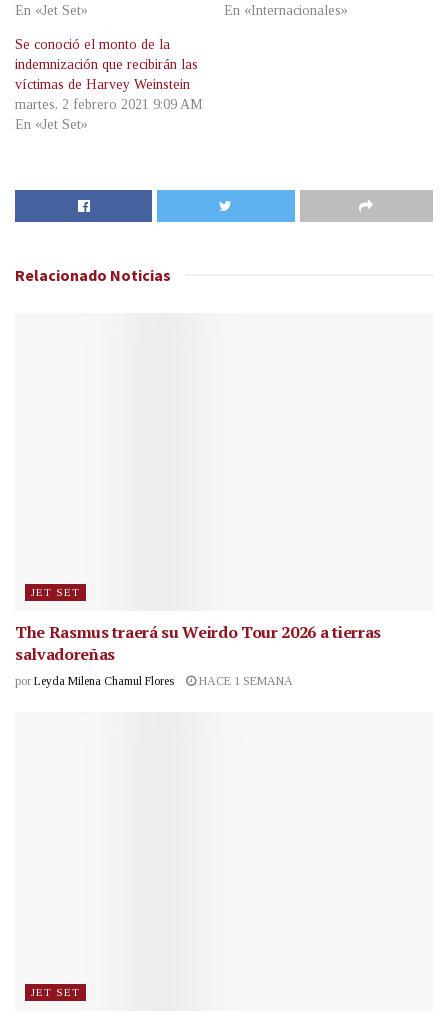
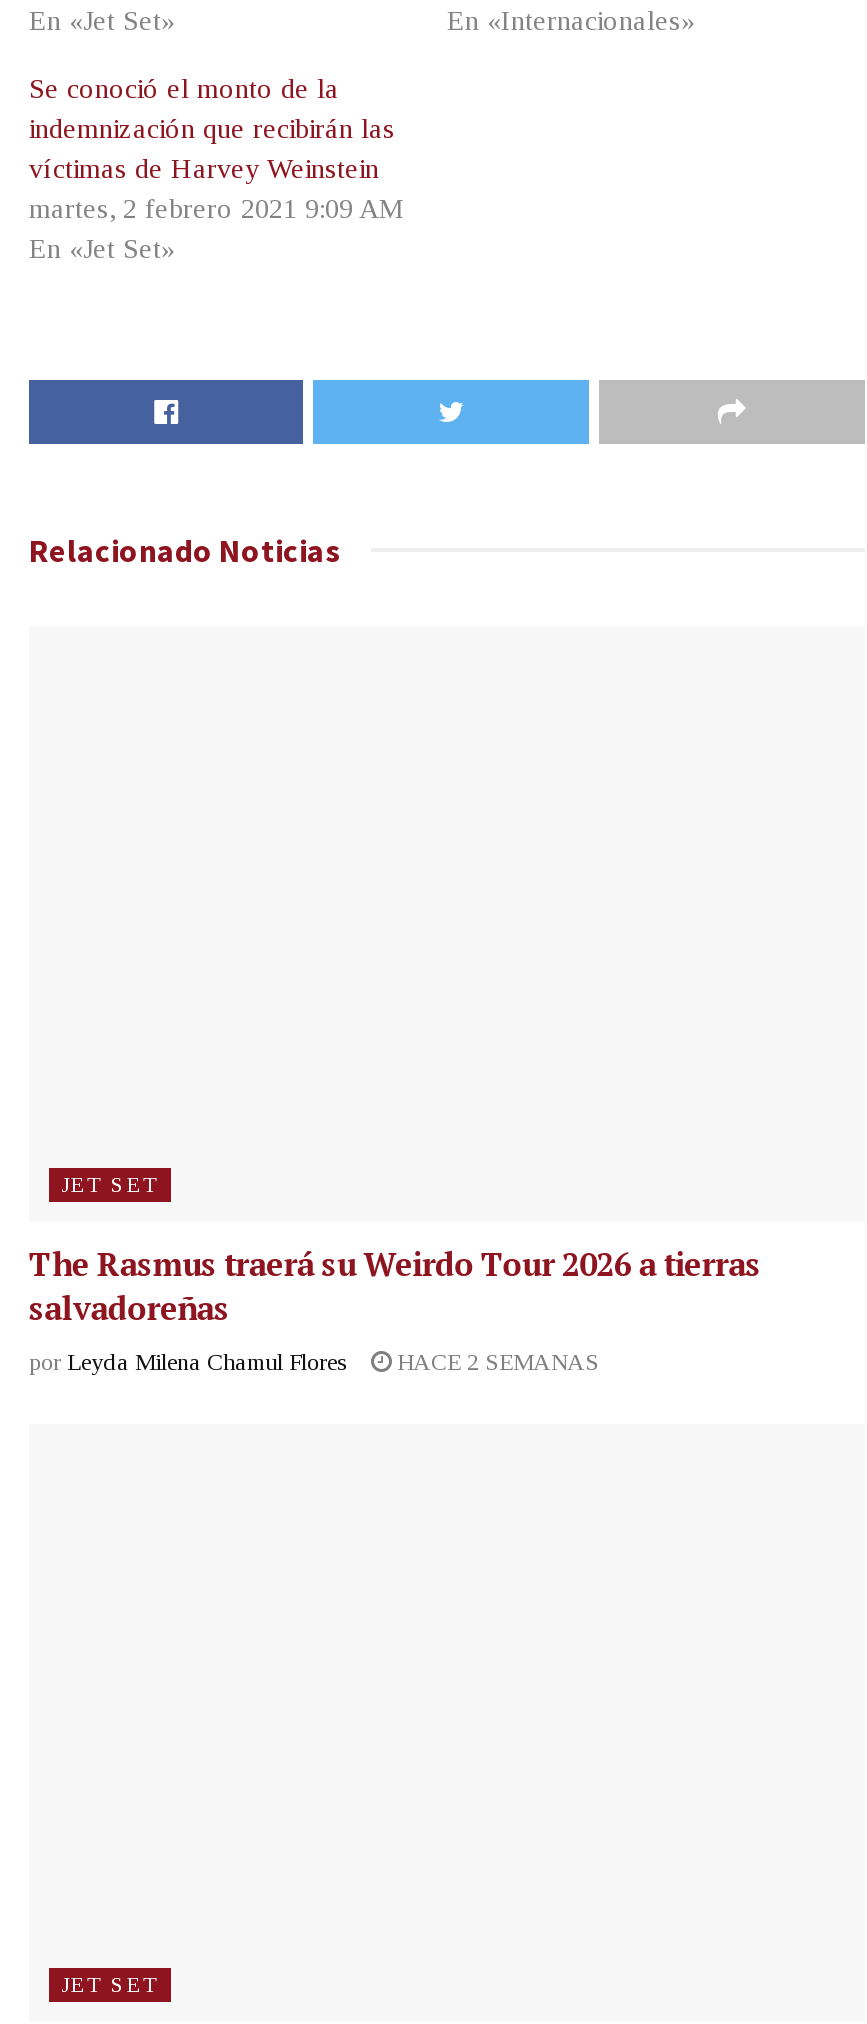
[15,674,293,688] por Leyda Milena Chamul Flores HACE 1 SEMANA -> [29,1349,599,1377] por Leyda Milena Chamul Flores HACE 2 SEMANAS

